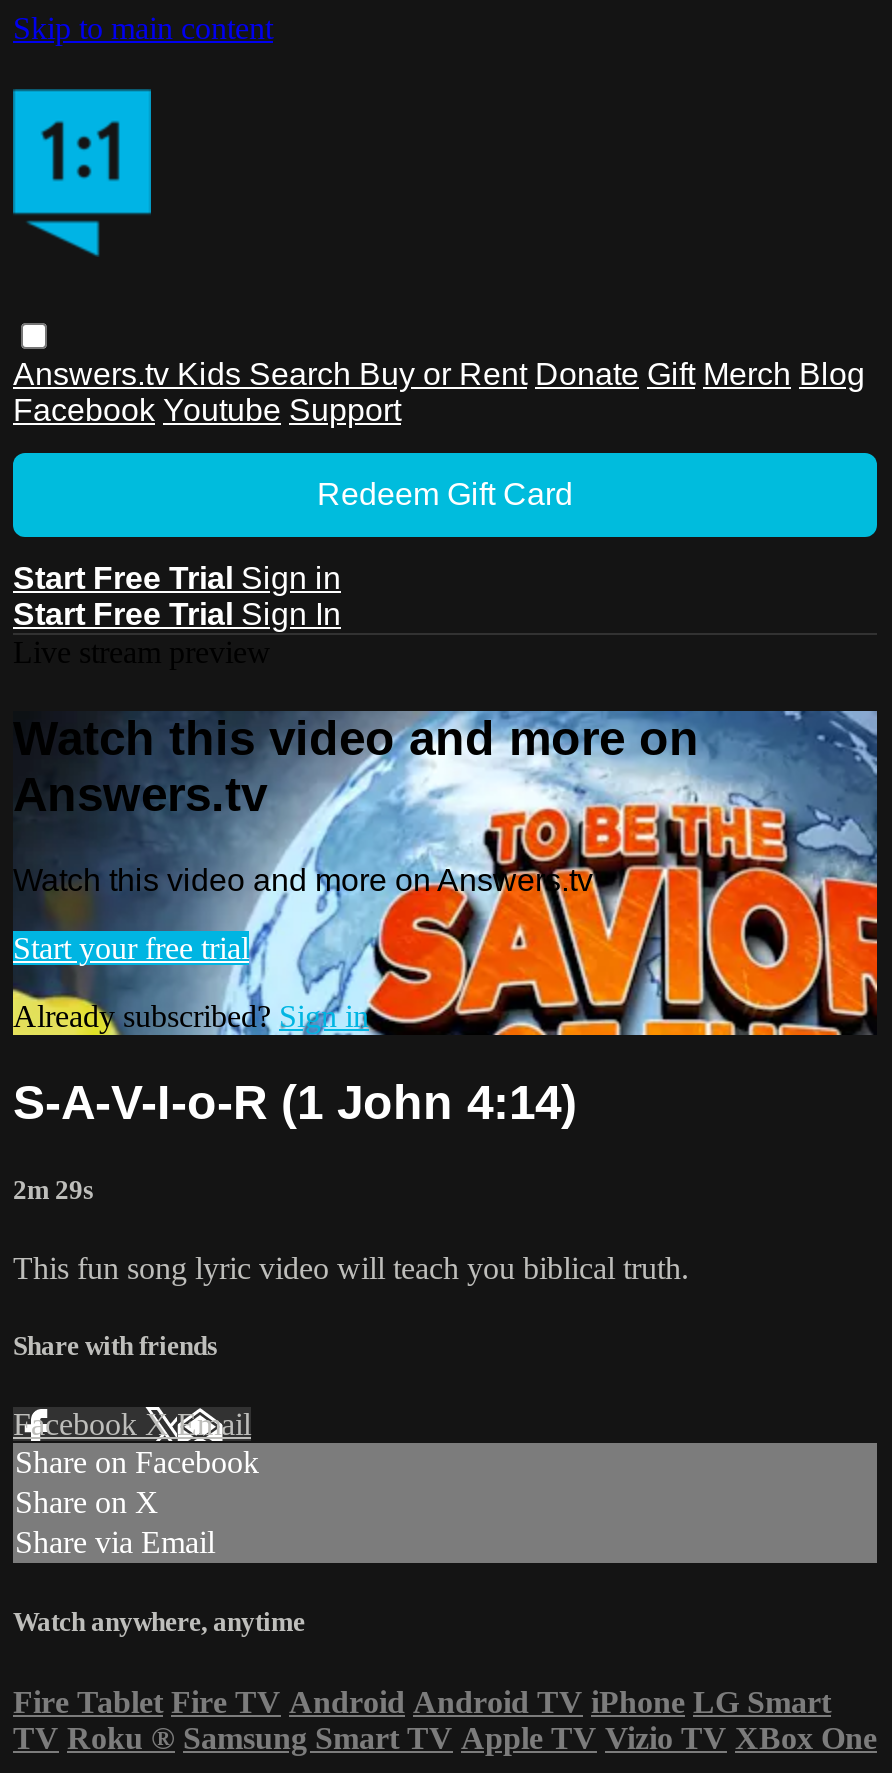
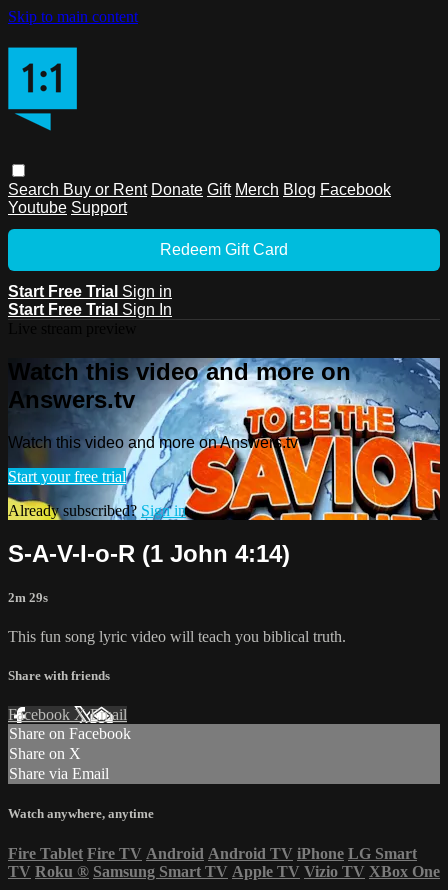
[13,357,865,427] Answers.tv Kids Search Buy or Rent Donate Gift Merch Blog | Facebook Youtube Support -> [8,181,391,216] Search Buy or Rent Donate Gift Merch Blog Facebook | Youtube Support

